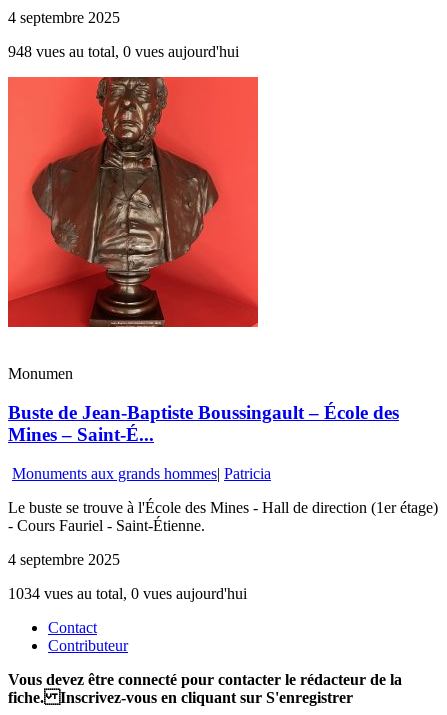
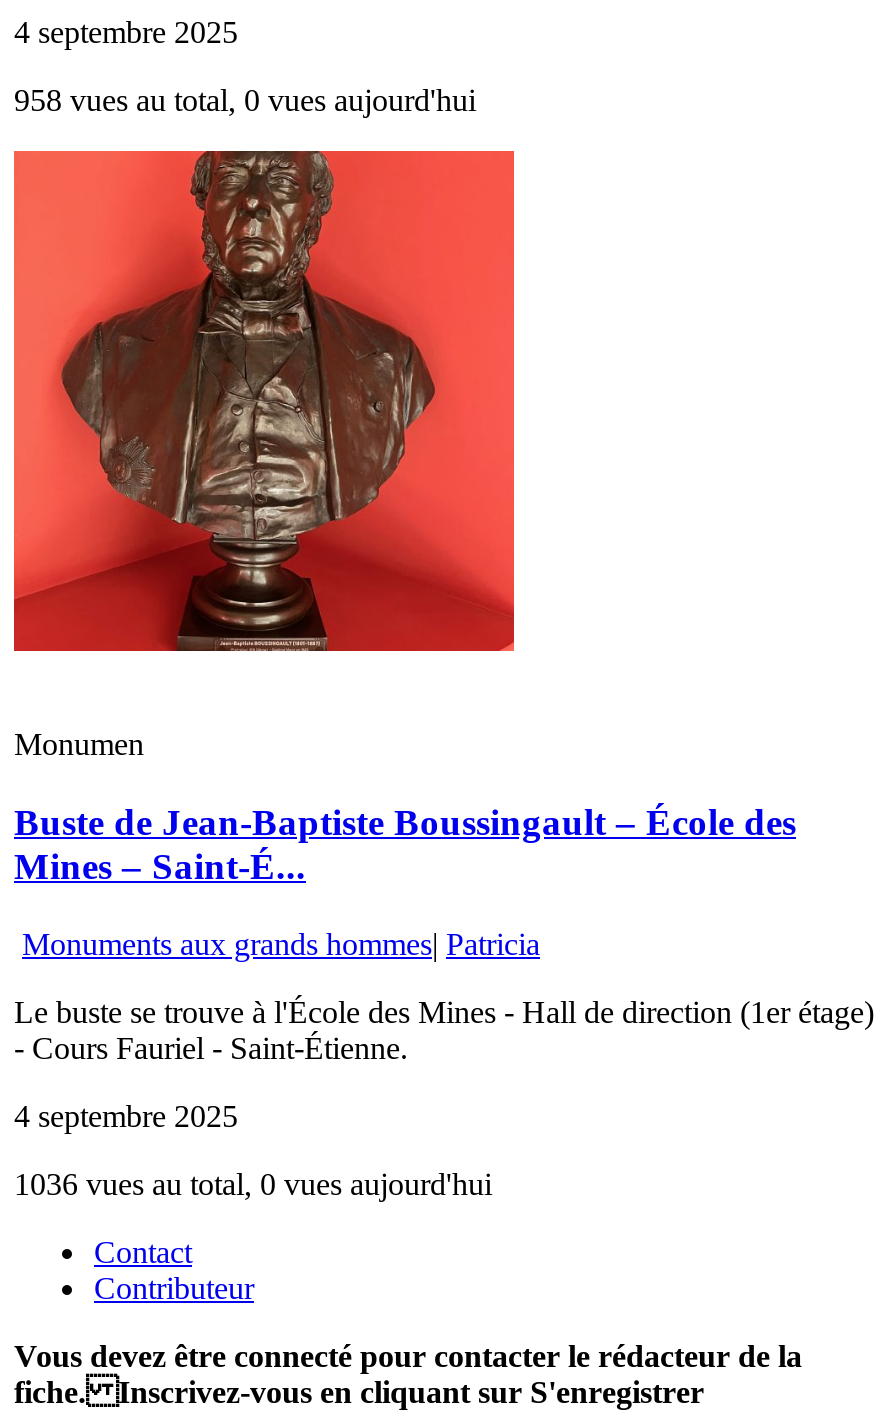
[8,43,239,60] 948 vues au total, 0 vues aujourd'hui -> [14,83,476,117] 958 vues au total, 0 vues aujourd'hui
[8,584,247,601] 1034 vues au total, 0 vues aujourd'hui -> [14,1166,492,1200] 1036 vues au total, 0 vues aujourd'hui

